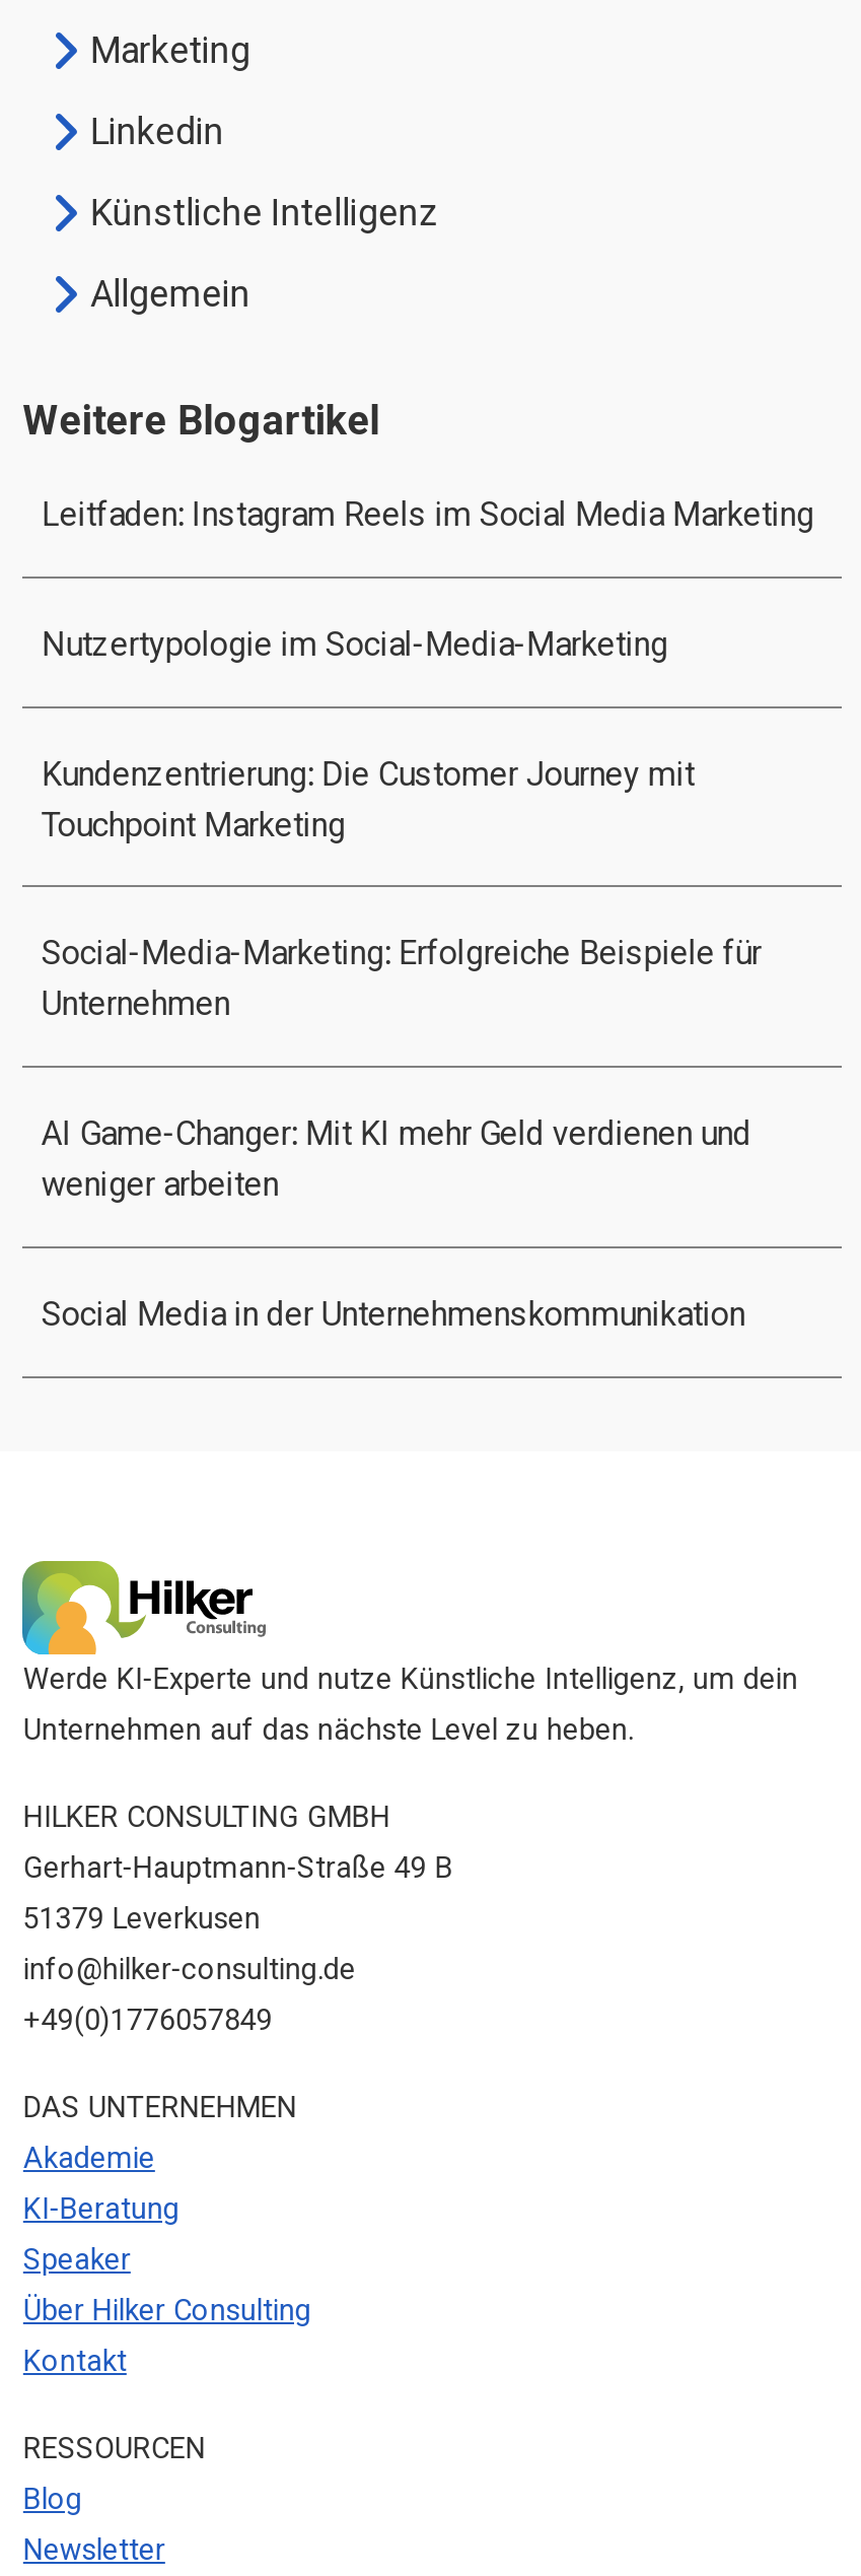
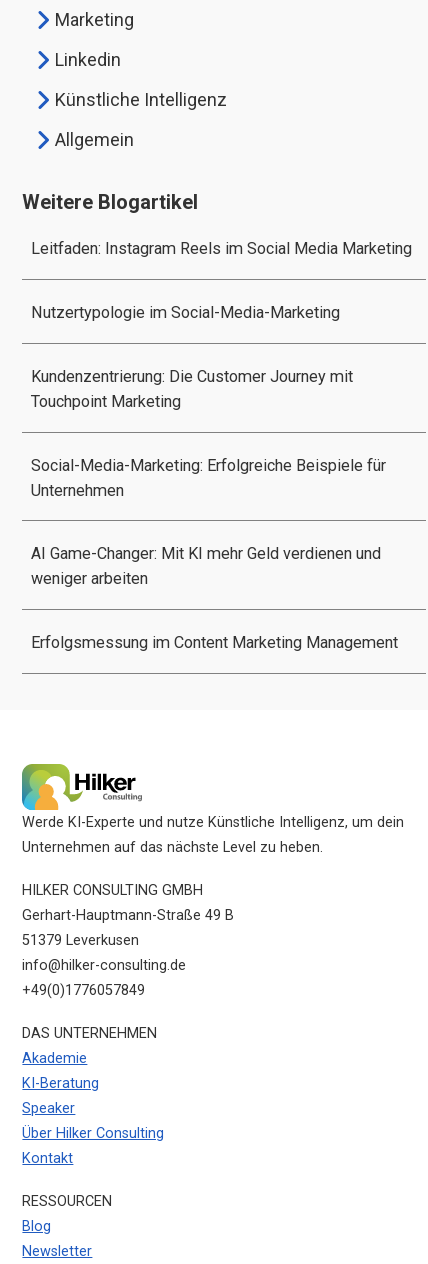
[41,1296,745,1334] Social Media in der Unternehmenskommunikation -> [31,633,398,652] Erfolgsmessung im Content Marketing Management

